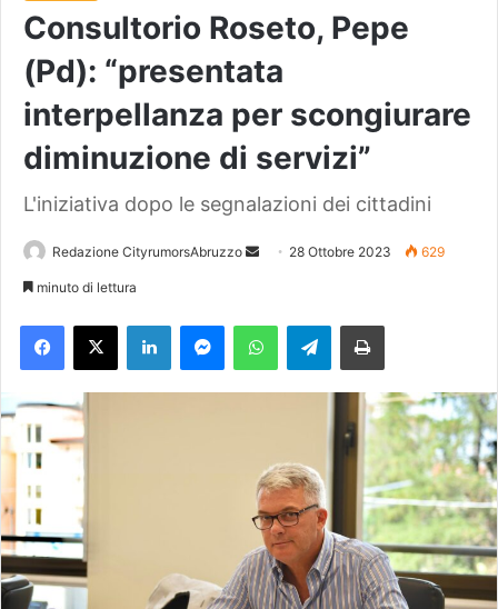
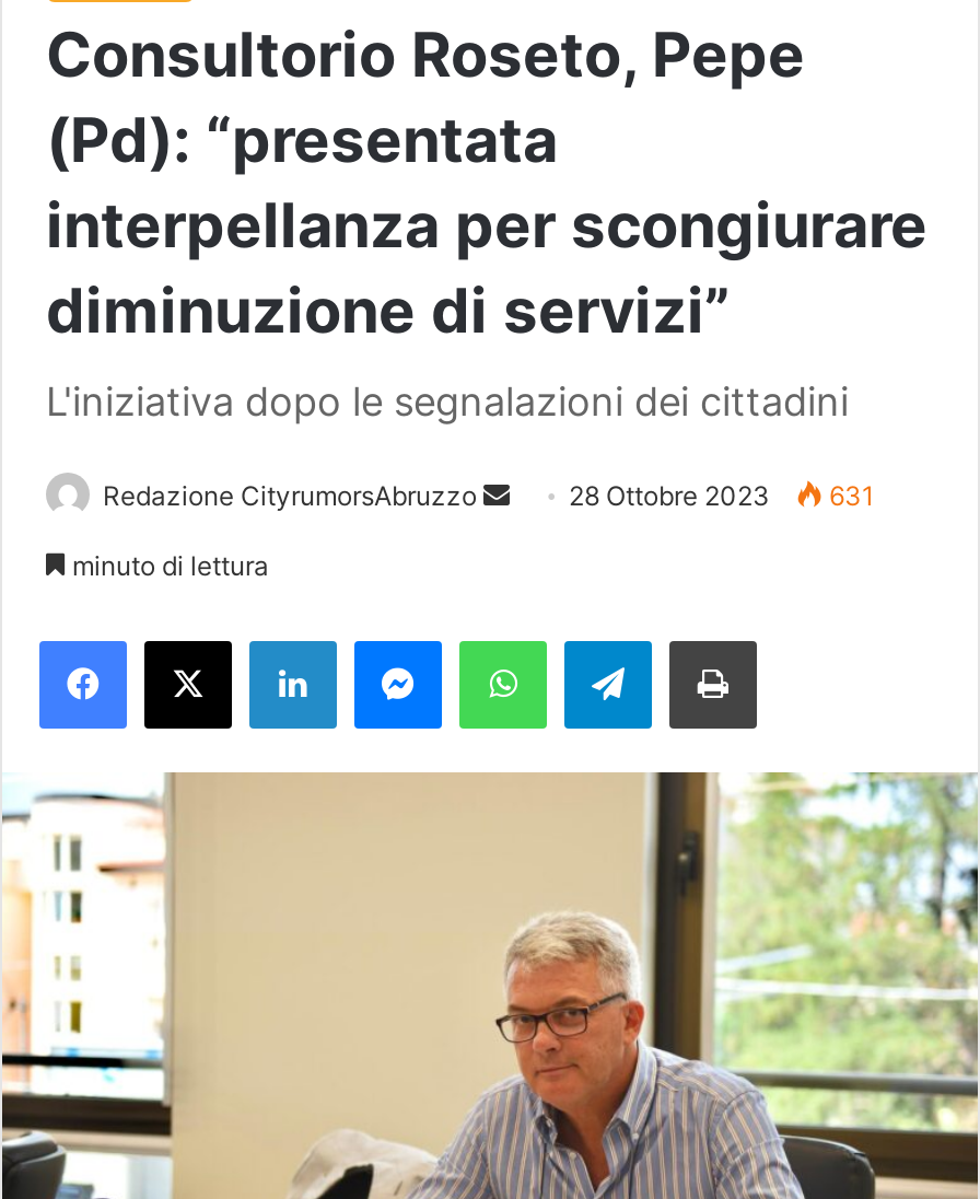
[418,244,445,261] 629 -> [822,480,875,513] 631

